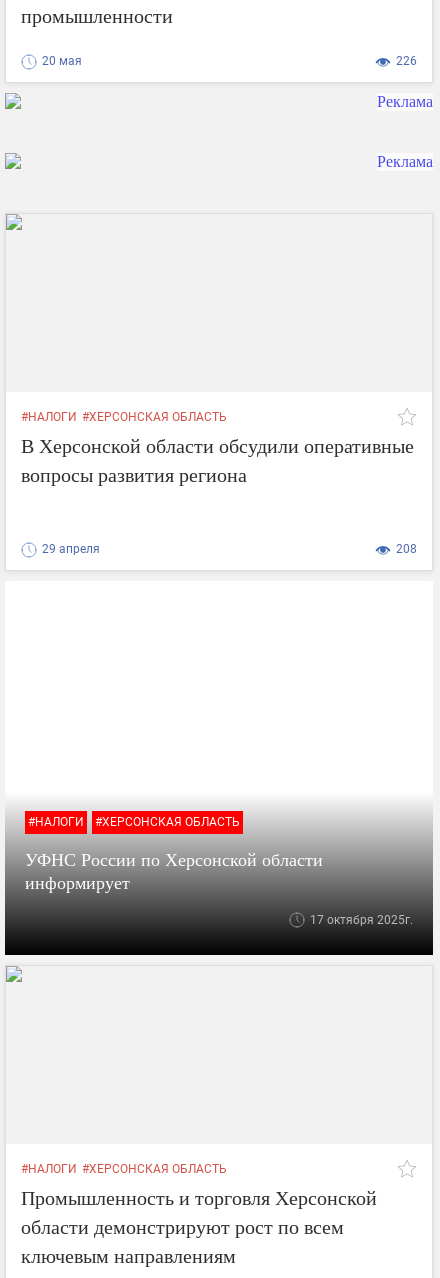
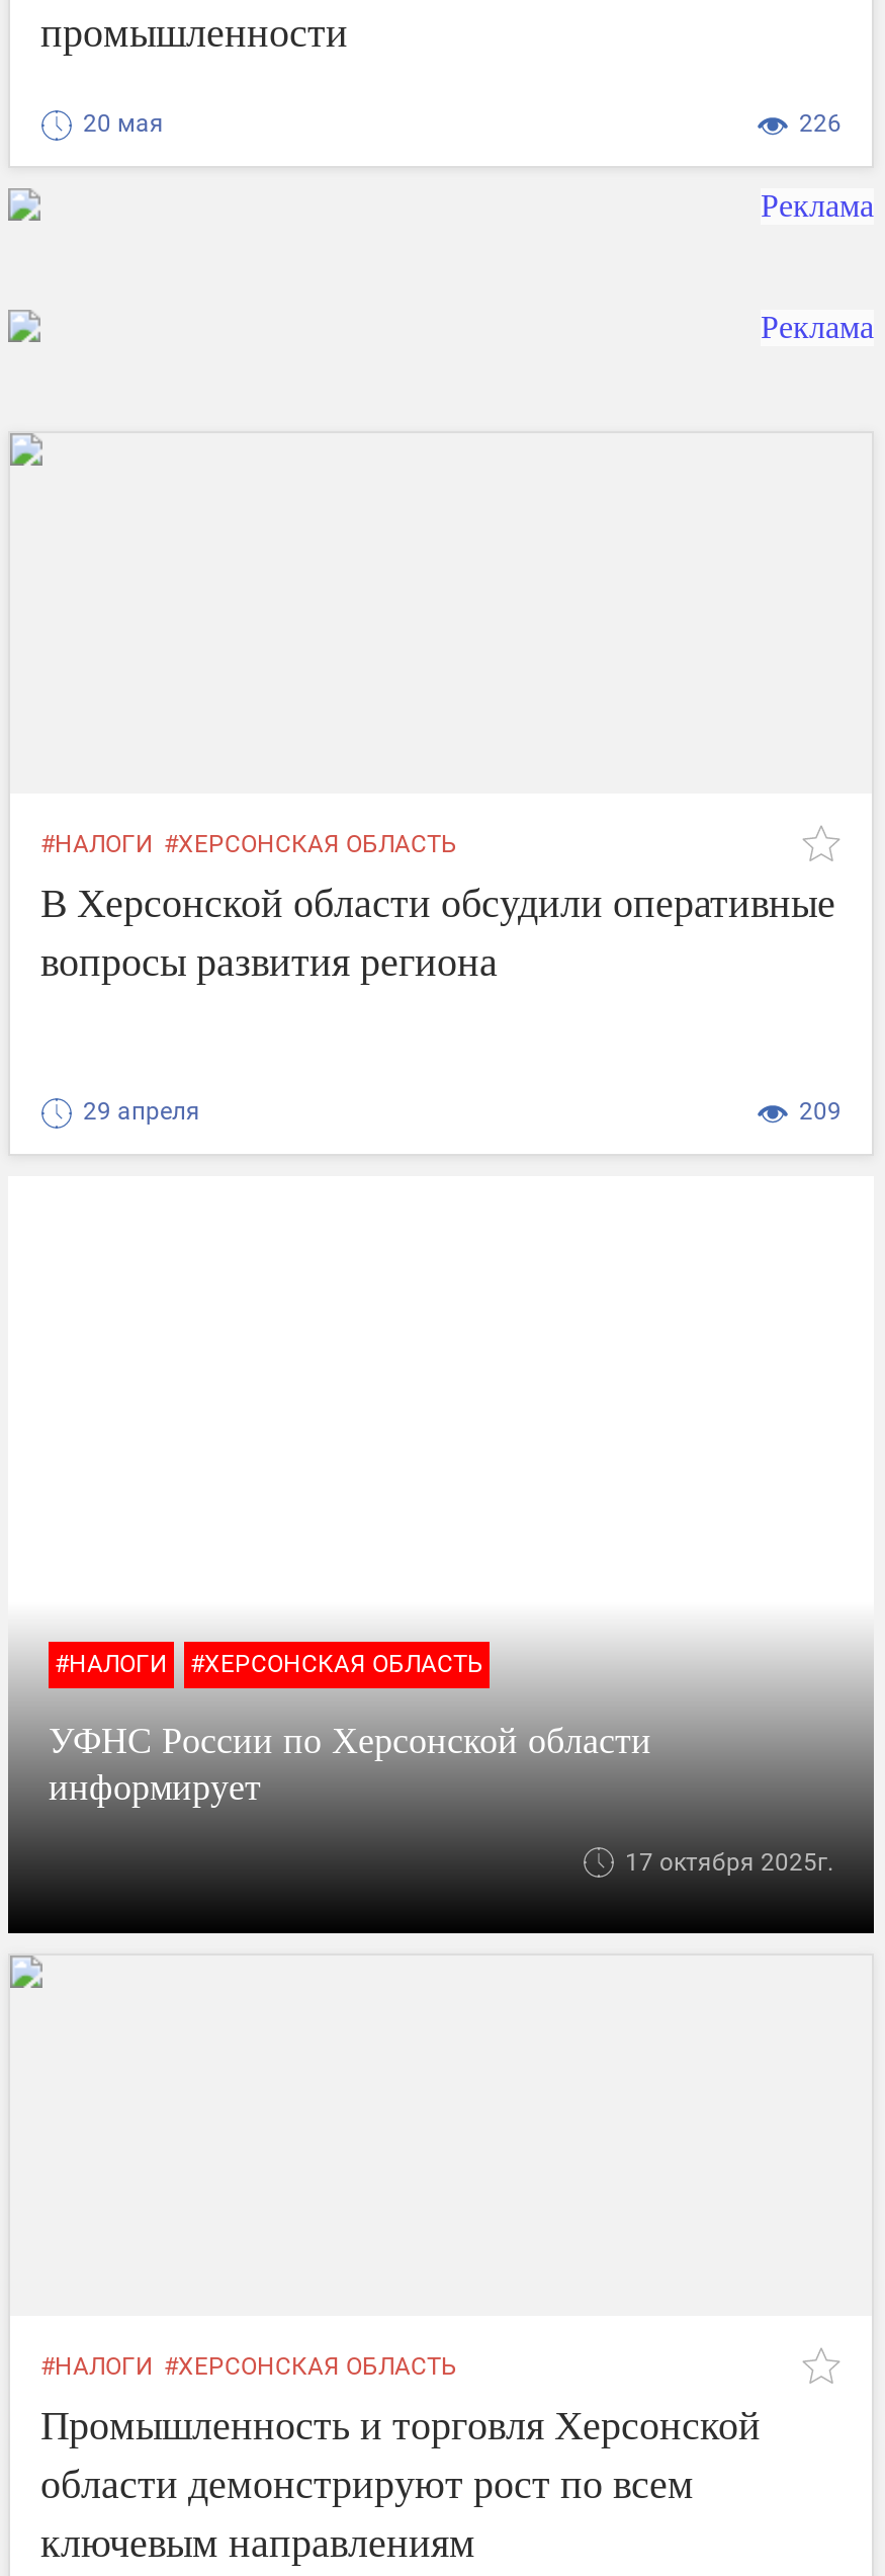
[396,542,417,556] 208 -> [799,1097,842,1126] 209

